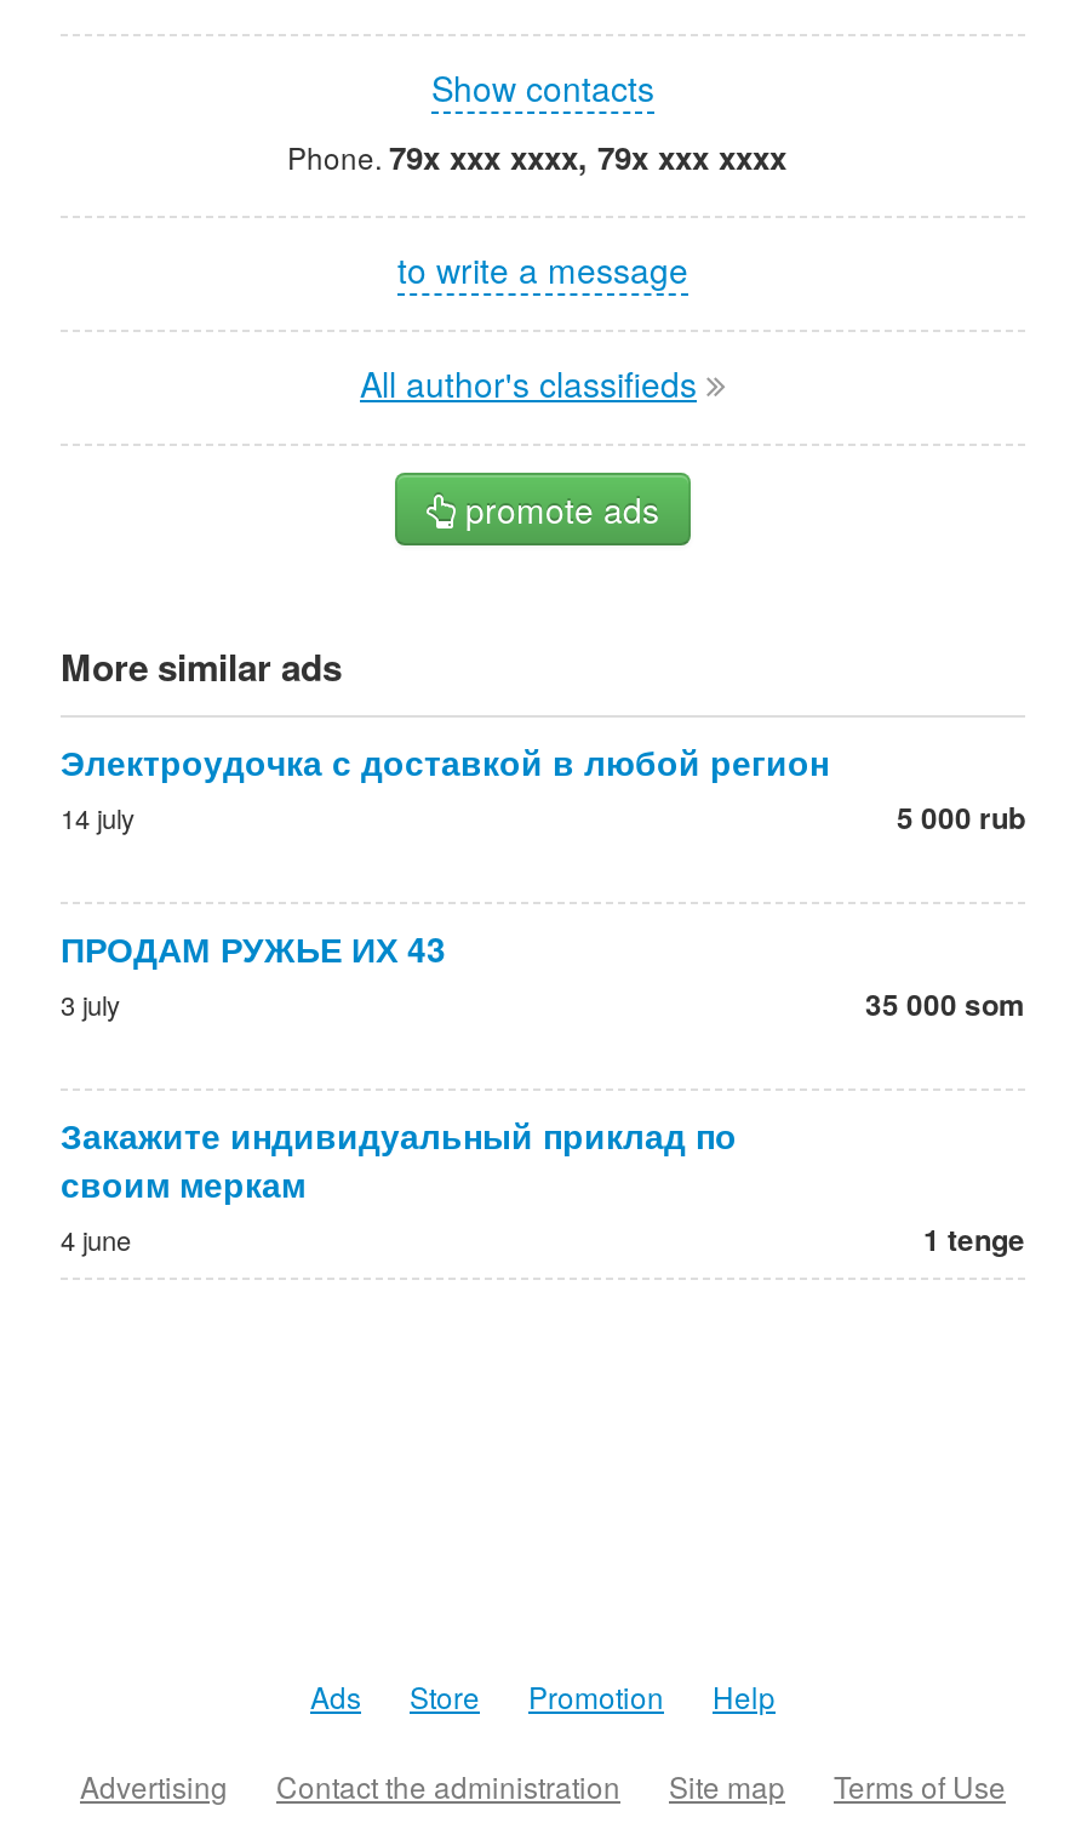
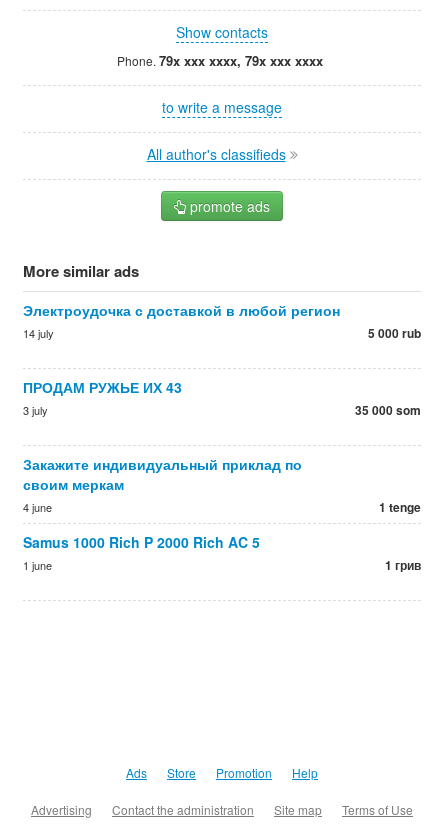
none -> [23,532,421,574] Samus 1000 Rich P 2000 Rich AC 5 | 1 june | 1 грив

